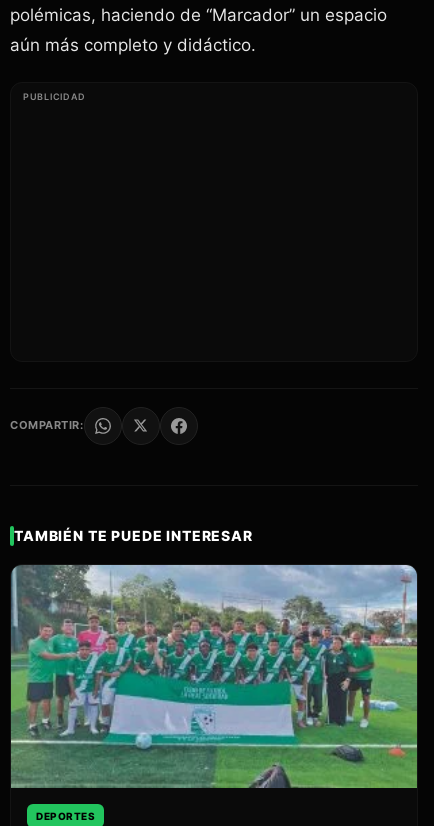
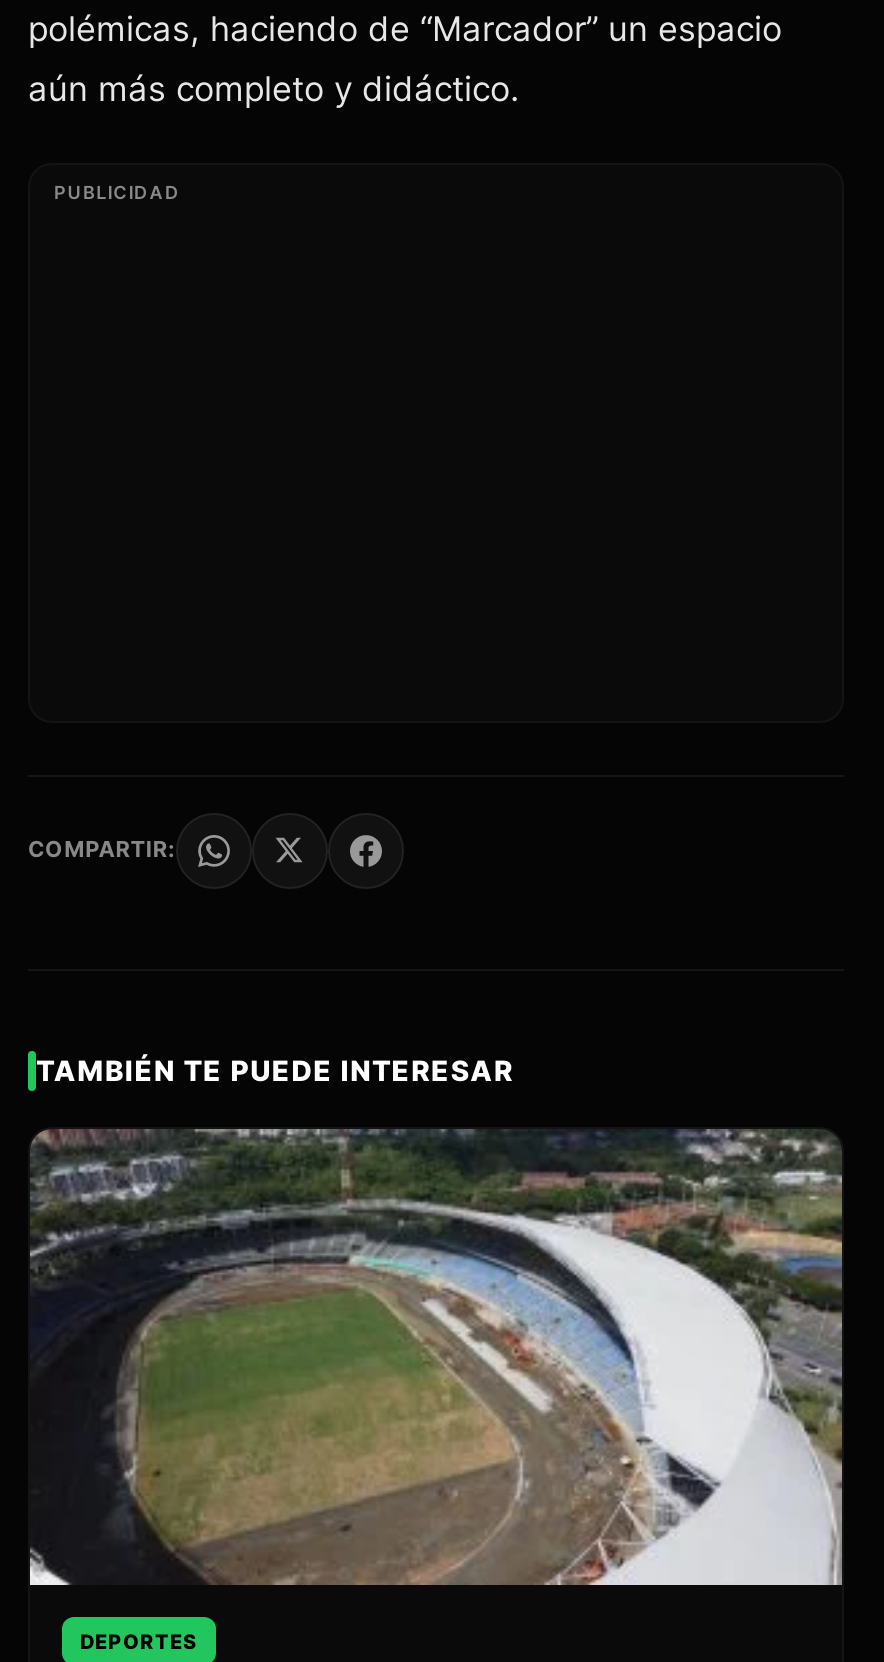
[10,564,418,789] [image] -> [30,1129,844,1587] [image]

